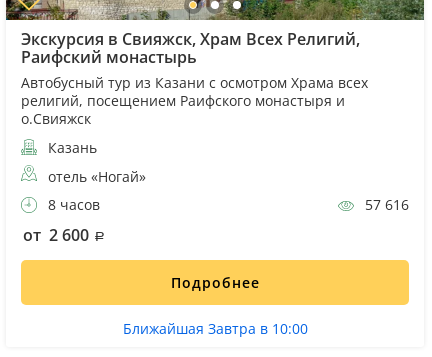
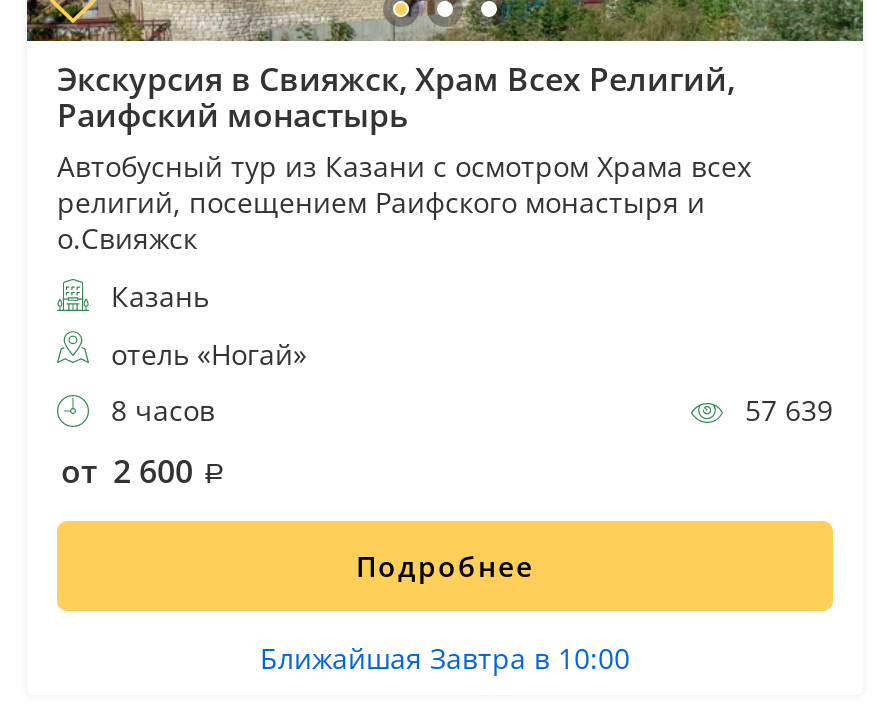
[361,195,409,214] 57 616 -> [737,391,833,429] 57 639

